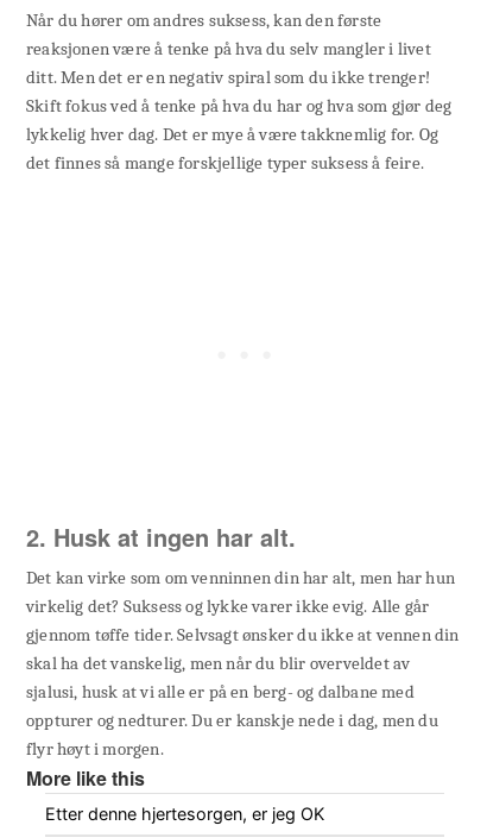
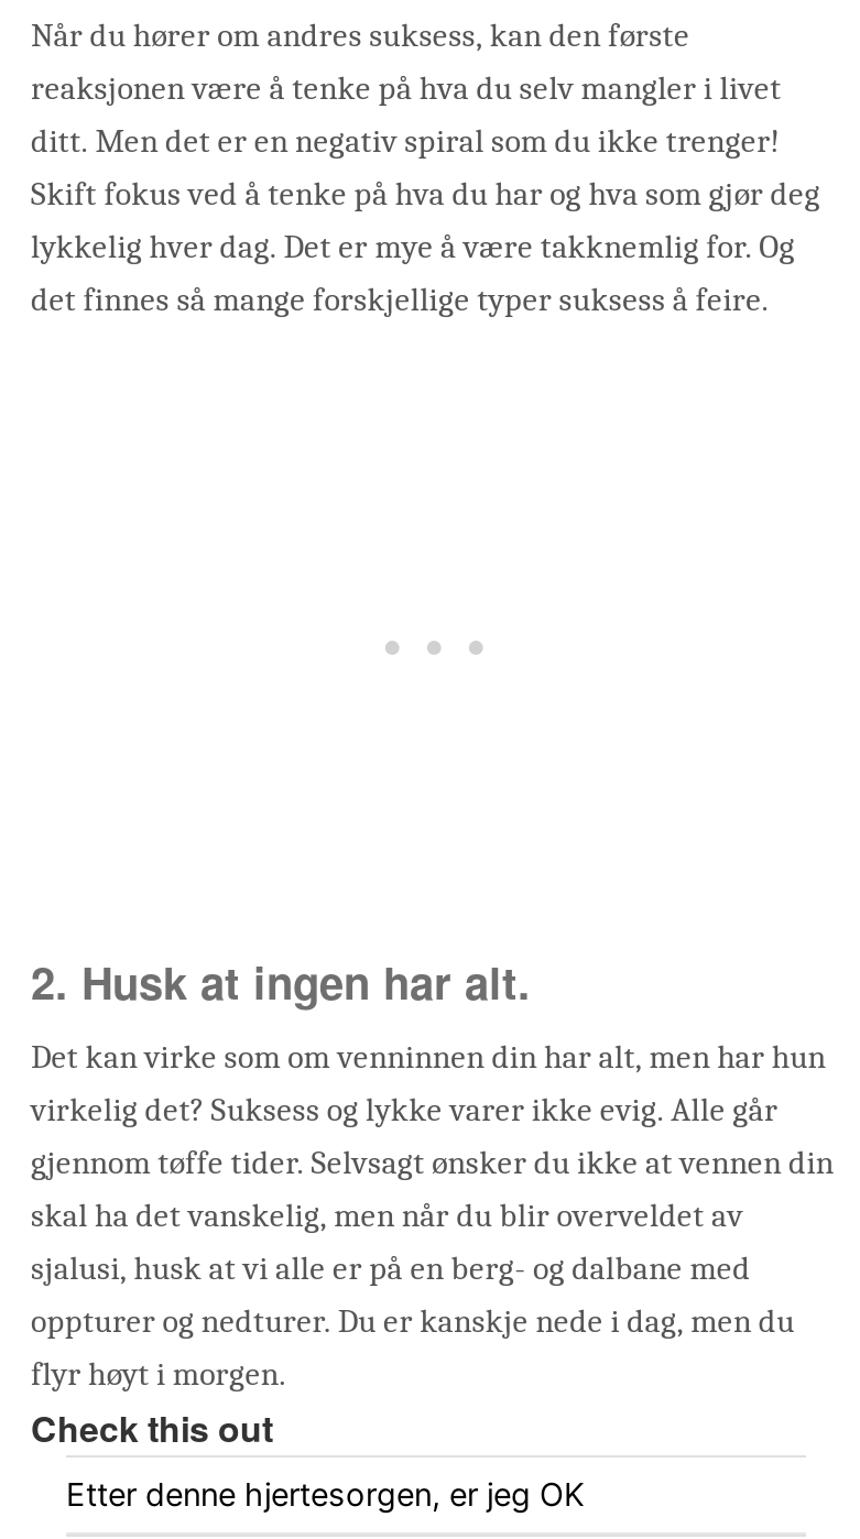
[26,764,145,792] More like this -> [31,1402,273,1453] Check this out

